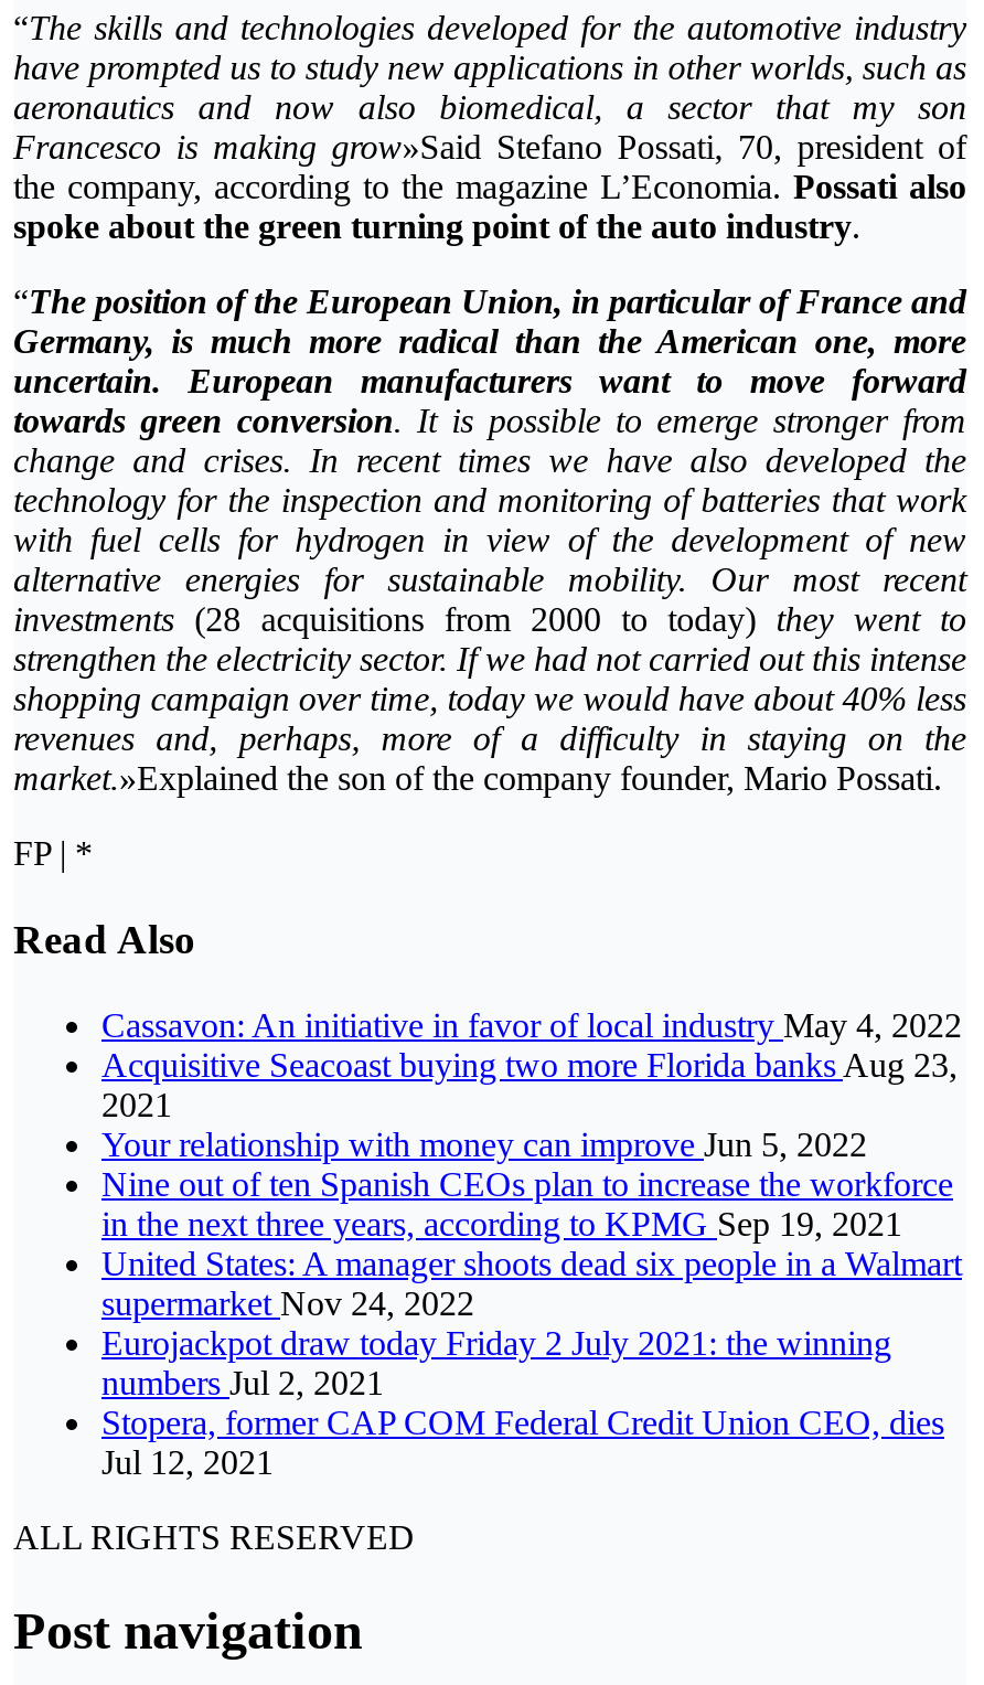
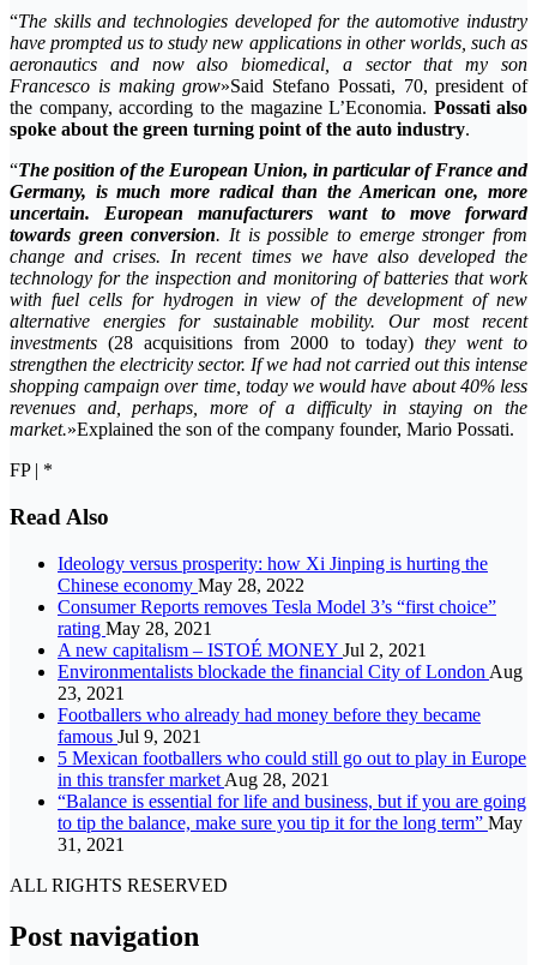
[101,1006,962,1480] Cassavon: An initiative in favor of local industry May 4, 2022 | Acquisitive Seacoast buying two more Florida banks Aug 23, | 2021 | Your relationship with money can improve Jun 5, 2022 | Nine out of ten Spanish CEOs plan to increase the workforce | in the next three years, according to KPMG Sep 19, 2021 | United States: A manager shoots dead six people in a Walmart | supermarket Nov 24, 2022 | Eurojackpot draw today Friday 2 July 2021: the winning | numbers Jul 2, 2021 | Stopera, former CAP COM Federal Credit Union CEO, dies | Jul 12, 2021 -> [58,553,526,854] Ideology versus prosperity: how Xi Jinping is hurting the | Chinese economy May 28, 2022 | Consumer Reports removes Tesla Model 3’s “first choice” | rating May 28, 2021 | A new capitalism – ISTOÉ MONEY Jul 2, 2021 | Environmentalists blockade the financial City of London Aug | 23, 2021 | Footballers who already had money before they became | famous Jul 9, 2021 | 5 Mexican footballers who could still go out to play in Europe | in this transfer market Aug 28, 2021 | “Balance is essential for life and business, but if you are going | to tip the balance, make sure you tip it for the long term”May | 31, 2021

